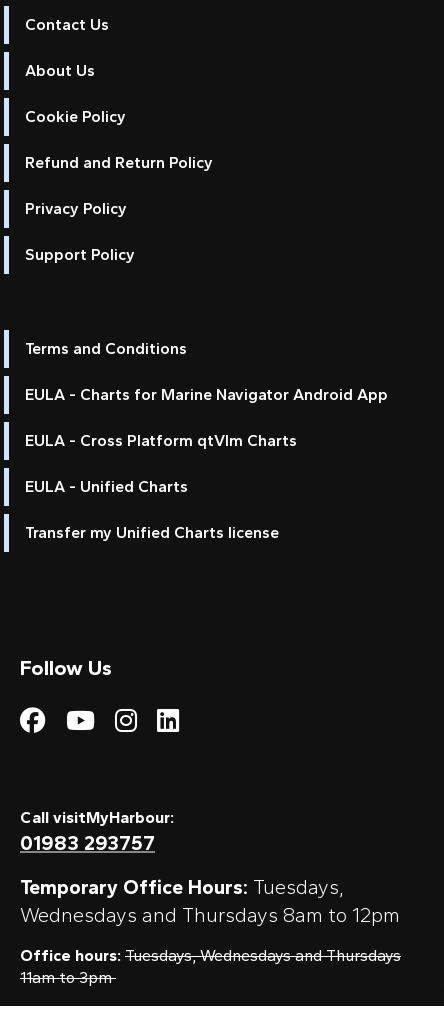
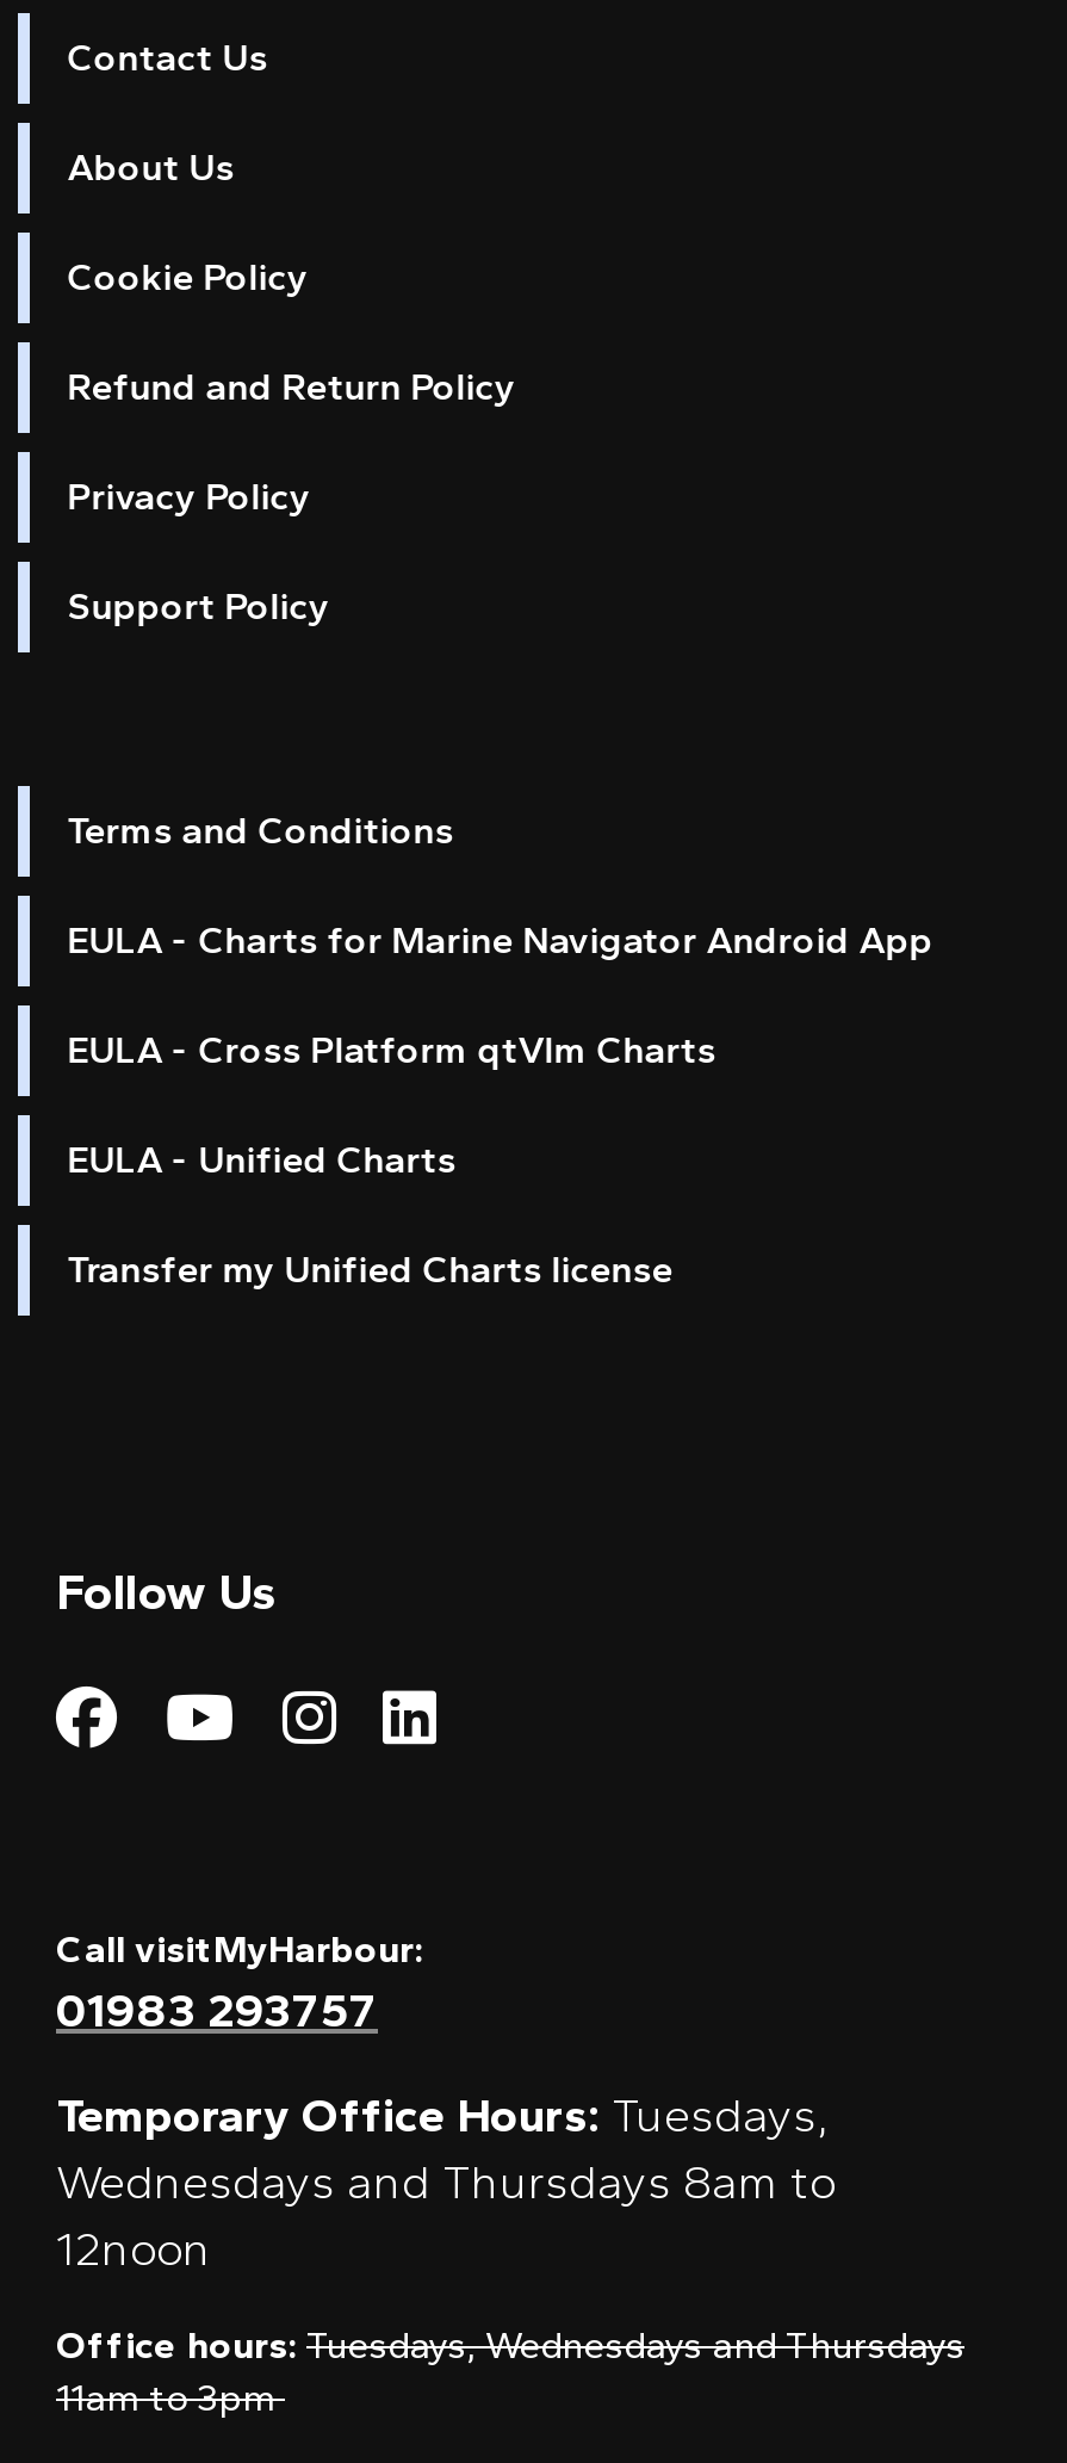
[20,903,405,927] Wednesdays and Thursdays 8am to 12pm -> [56,2152,836,2276] Wednesdays and Thursdays 8am to | 12noon

